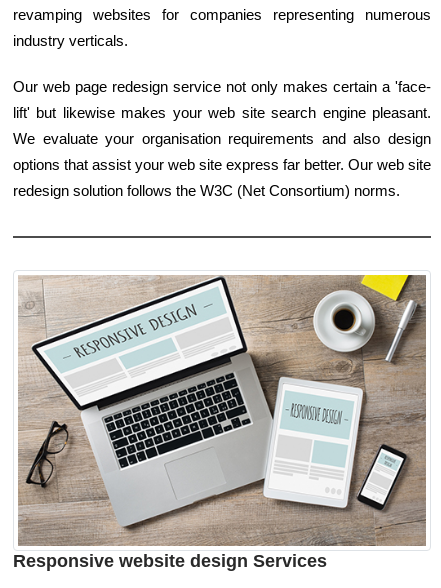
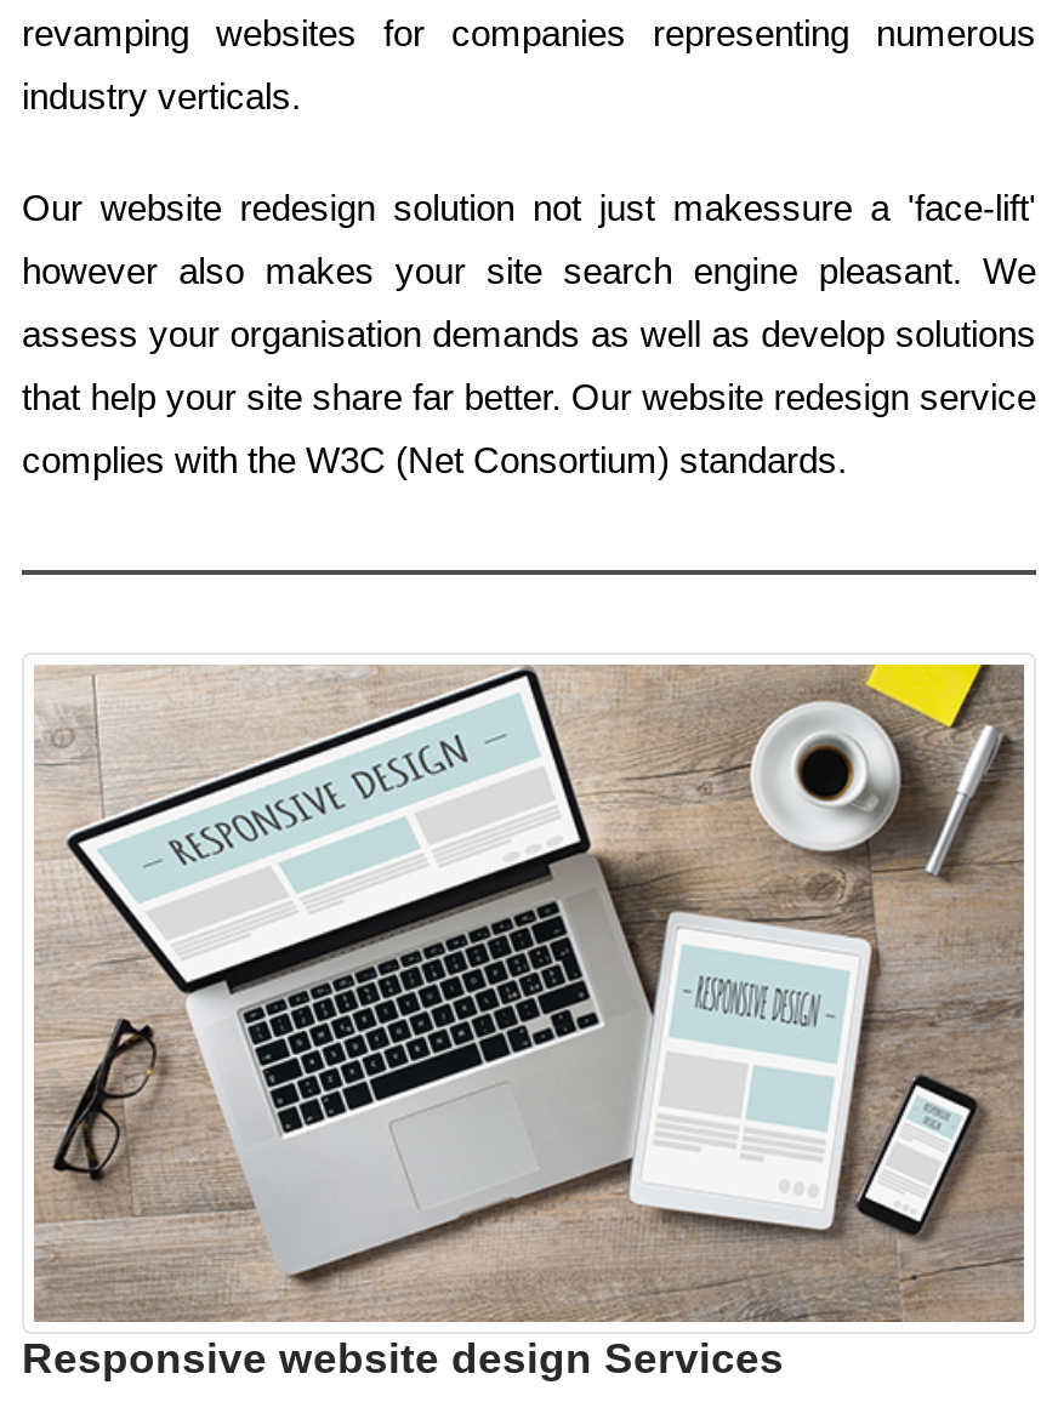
[13,78,431,95] Our web page redesign service not only makes certain a 'face- -> [22,187,1036,228] Our website redesign solution not just makessure a 'face-lift'
[13,104,431,121] lift' but likewise makes your web site search engine pleasant. -> [22,250,1036,291] however also makes your site search engine pleasant. We
[13,130,431,147] We evaluate your organisation requirements and also design -> [22,313,1036,354] assess your organisation demands as well as develop solutions
[13,156,431,173] options that assist your web site express far better. Our web site -> [22,376,1036,417] that help your site share far better. Our website redesign service
[13,182,400,199] redesign solution follows the W3C (Net Consortium) norms. -> [22,439,847,480] complies with the W3C (Net Consortium) standards.

